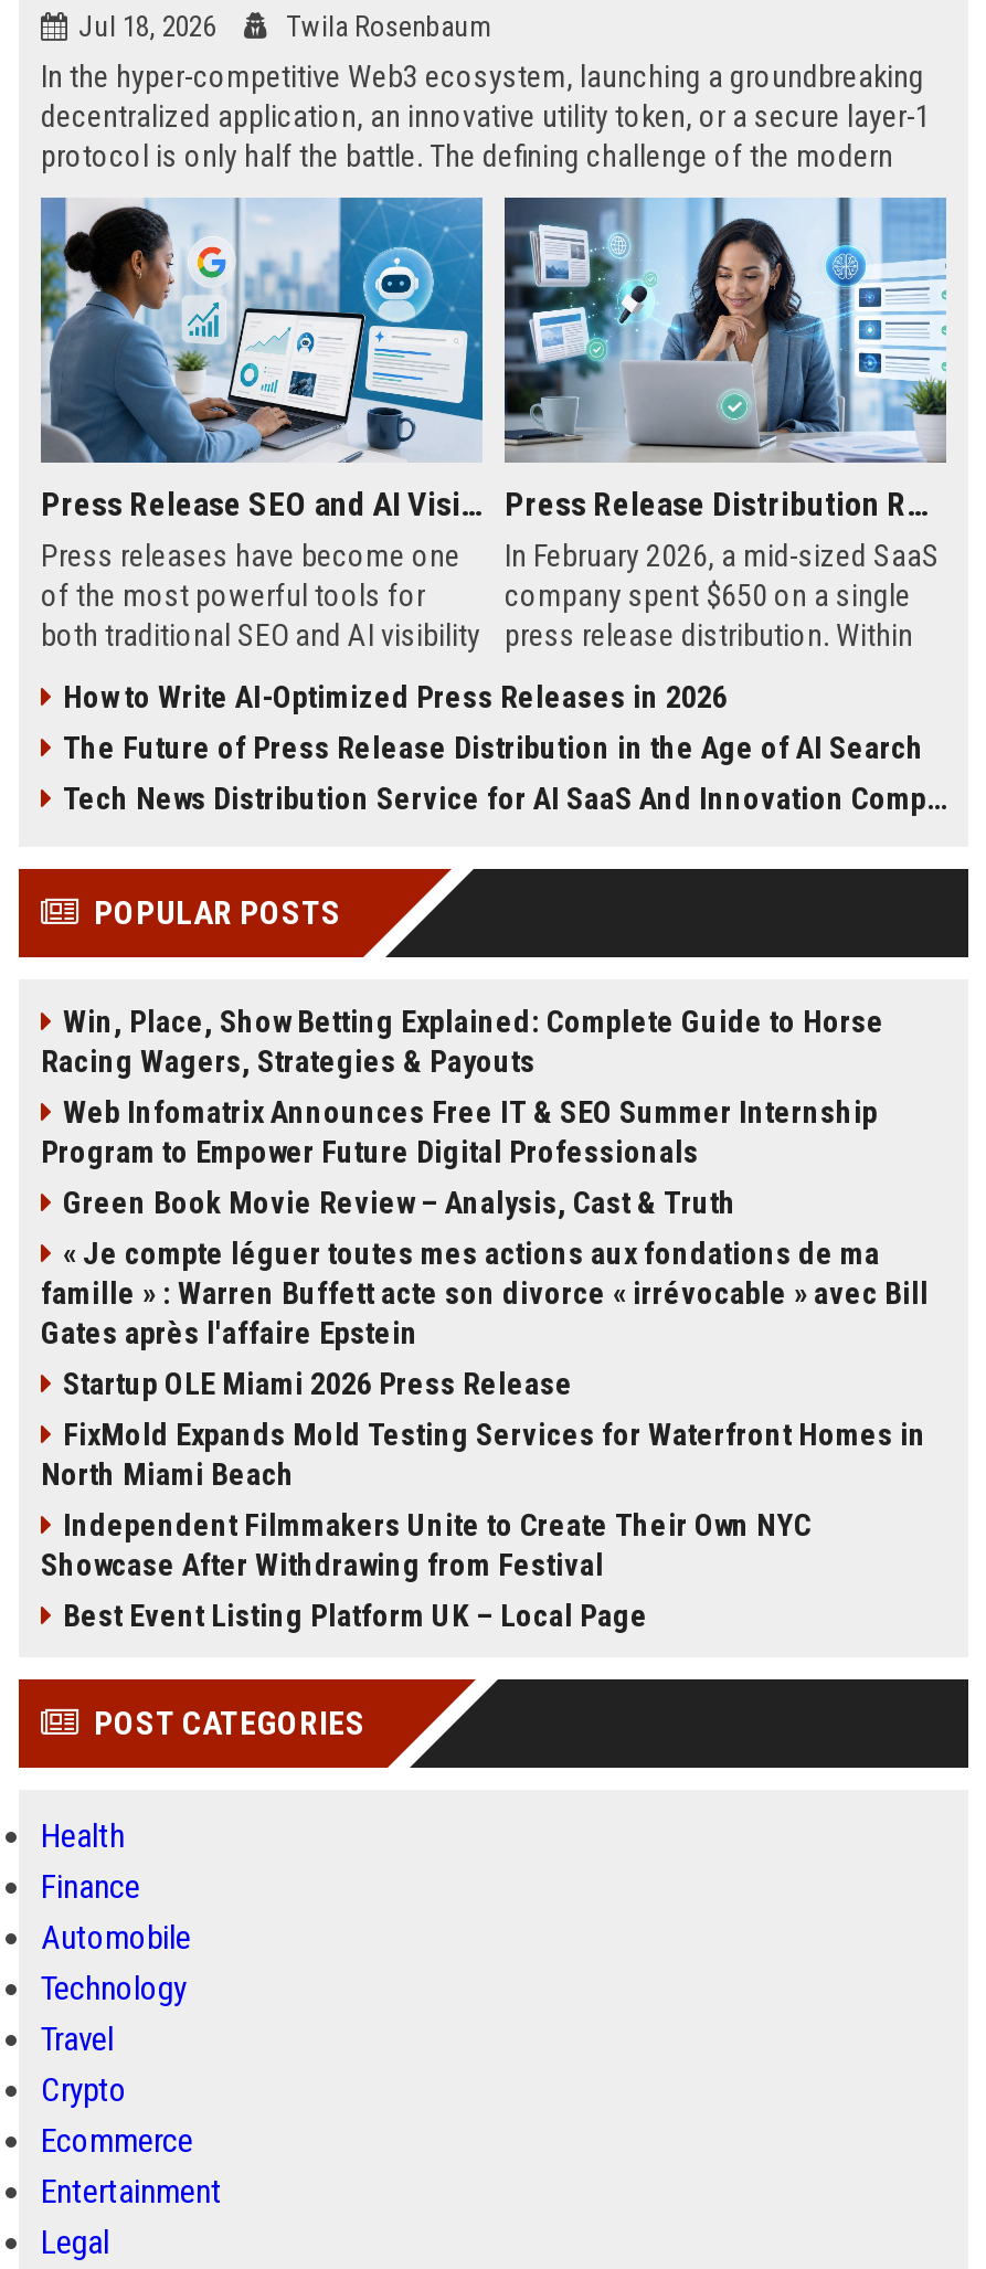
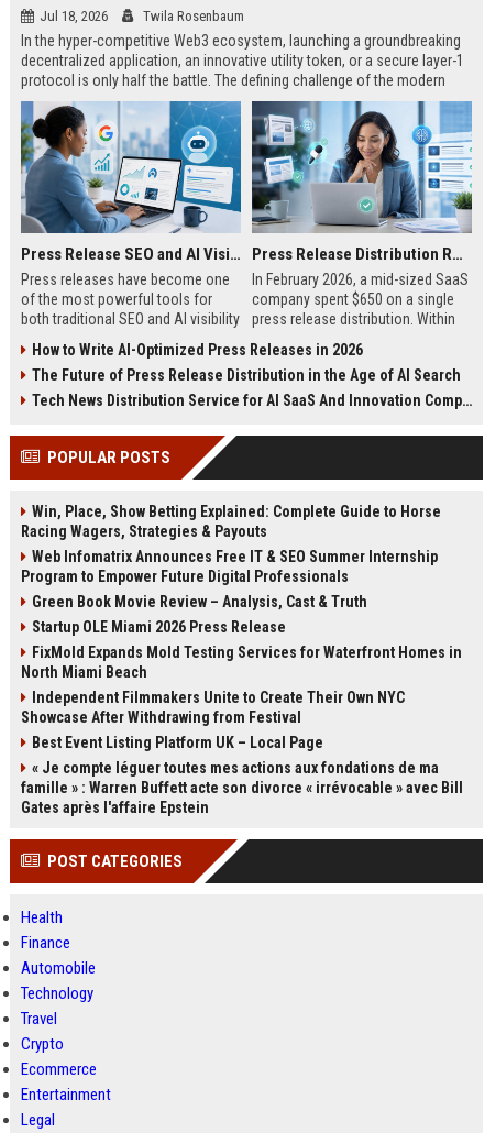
moved [41,1236,929,1350] -> [21,759,463,816]: « Je compte léguer toutes mes actions aux fondations de ma | famille » : Warren Buffett acte son divorce « irrévocable » avec Bill | Gates après l'affaire Epstein
moved [41,1366,926,1633] -> [21,618,462,751]: Startup OLE Miami 2026 Press Release | FixMold Expands Mold Testing Services for Waterfront Homes in | North Miami Beach | Independent Filmmakers Unite to Create Their Own NYC | Showcase After Withdrawing from Festival | Best Event Listing Platform UK – Local Page

